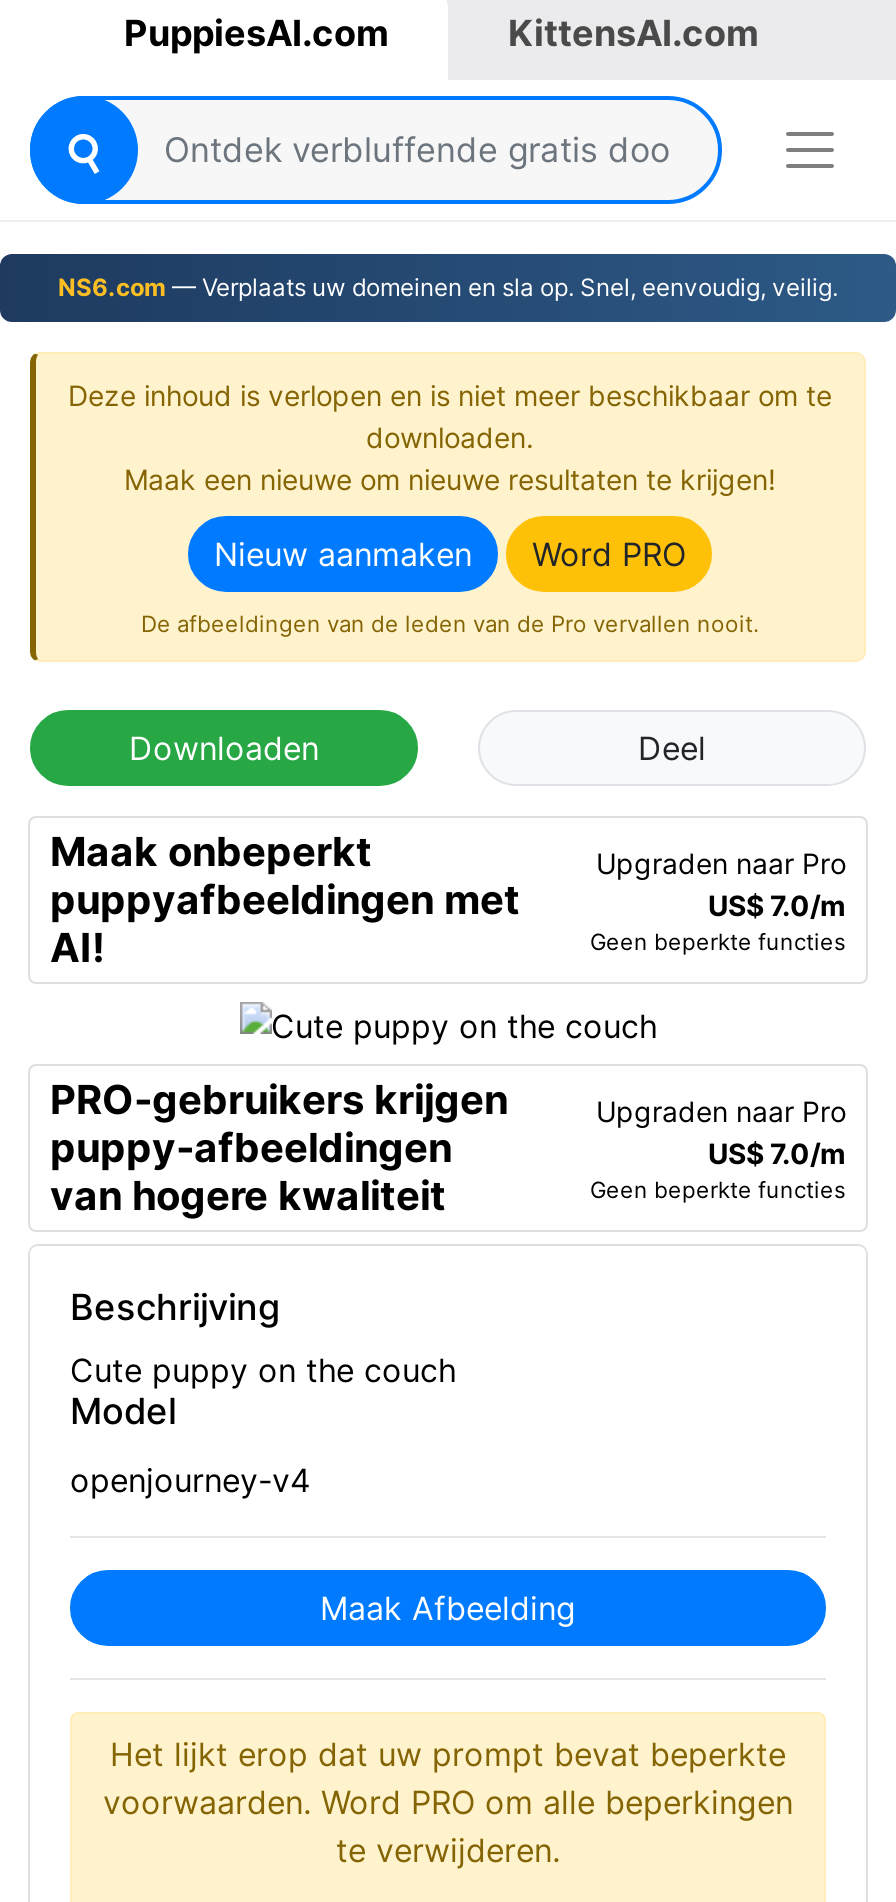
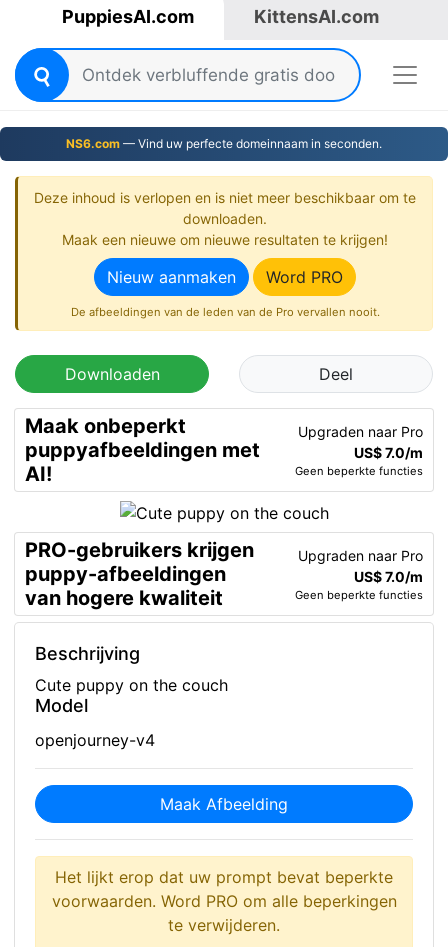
[58,272,838,302] NS6.com — Verplaats uw domeinen en sla op. Snel, eenvoudig, veilig. -> [66,136,382,151] NS6.com — Vind uw perfecte domeinnaam in seconden.

